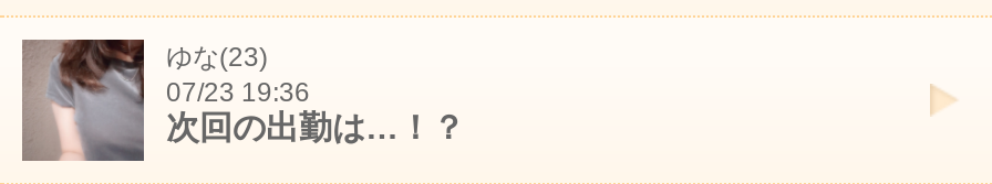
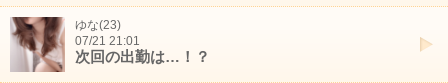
[22,40,310,161] [image] | 07/23 19:36 -> [11,16,140,73] [image] | 07/21 21:01

